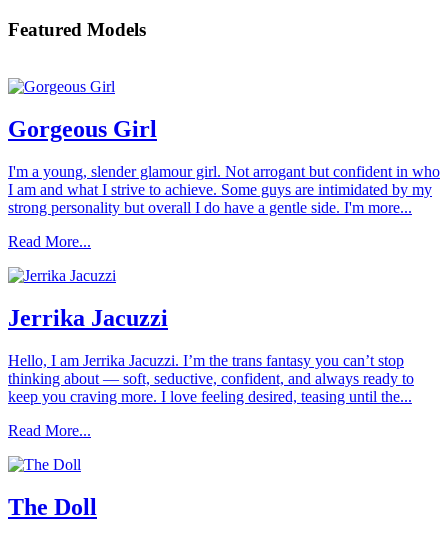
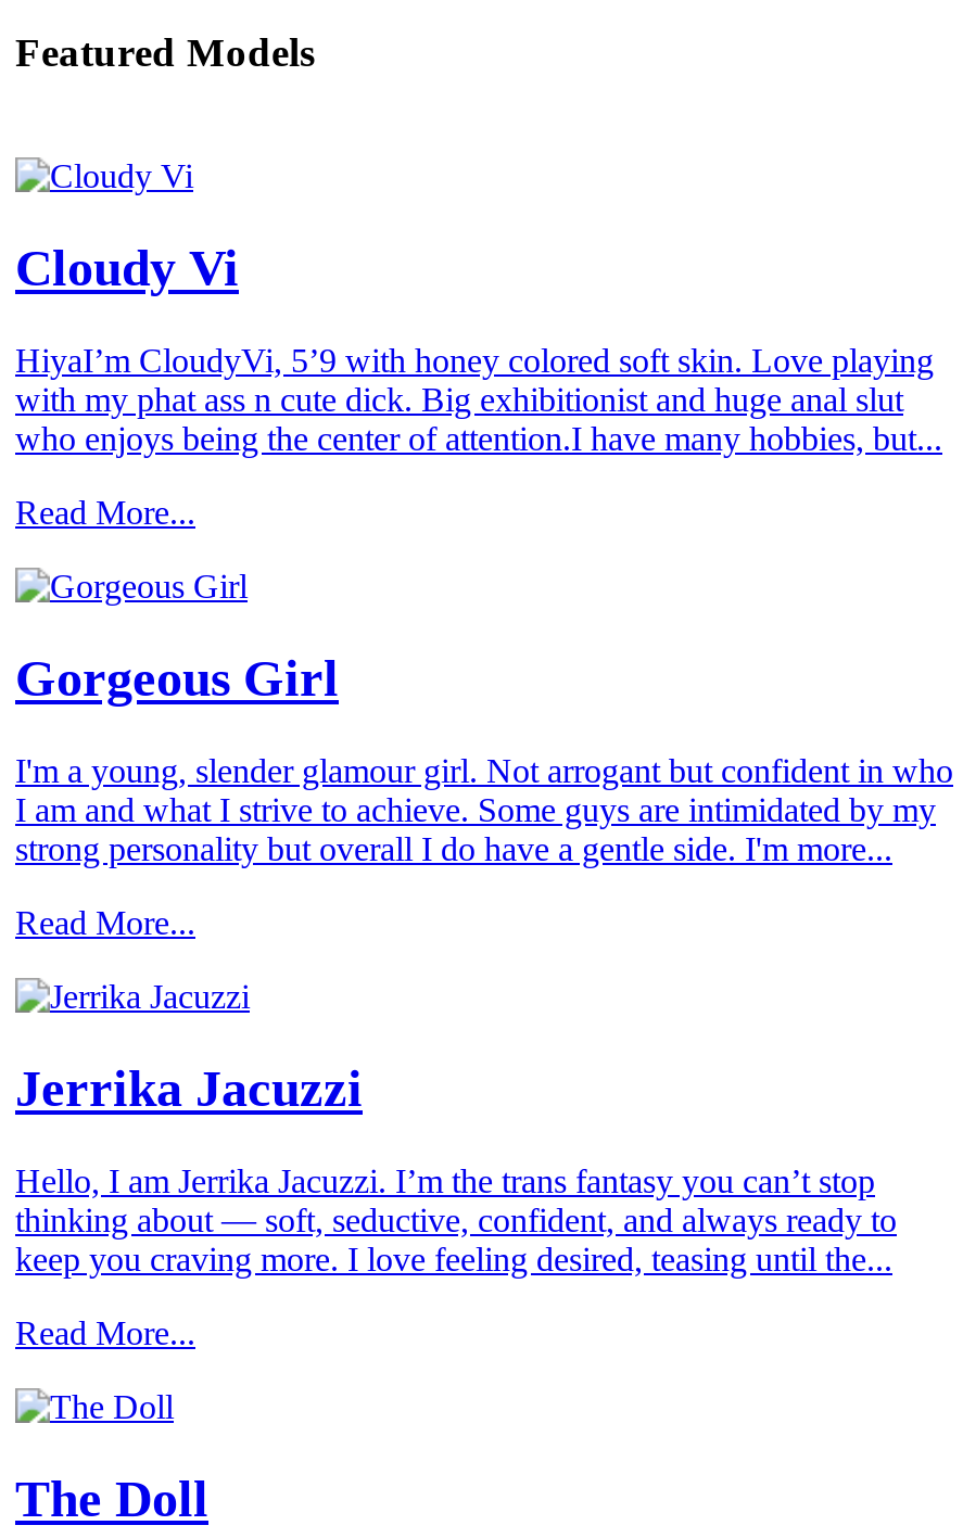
none -> [15,240,942,531] Cloudy Vi | HiyaI’m CloudyVi, 5’9 with honey colored soft skin. Love playing | with my phat ass n cute dick. Big exhibitionist and huge anal slut | who enjoys being the center of attention.I have many hobbies, but... | Read More...

